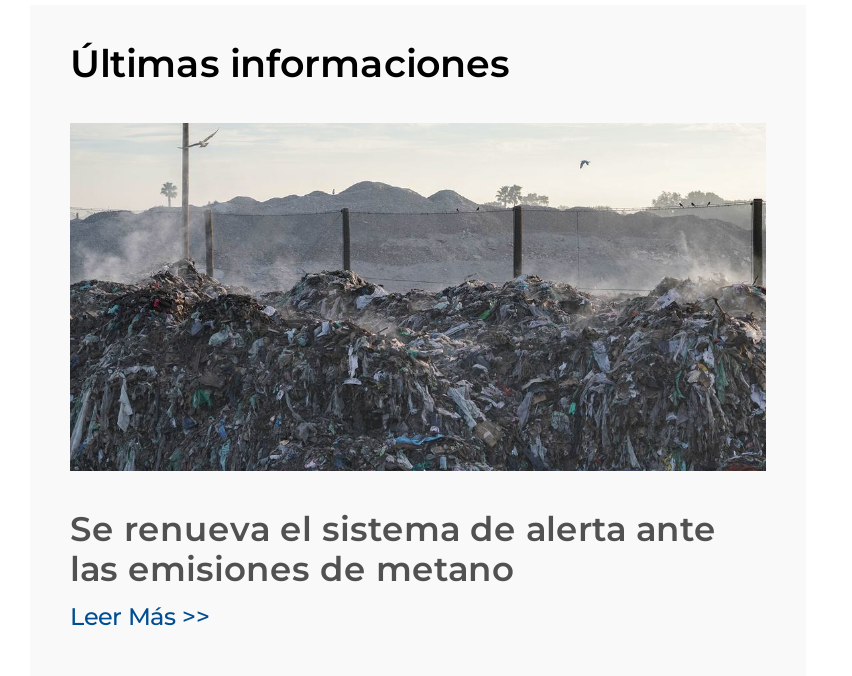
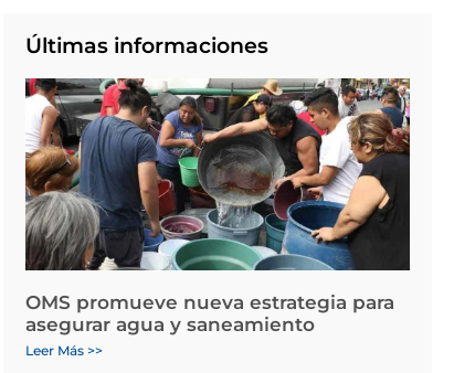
[68,123,768,589] [image] | Se renueva el sistema de alerta ante | las emisiones de metano -> [24,77,411,335] [image] | OMS promueve nueva estrategia para | asegurar agua y saneamiento

